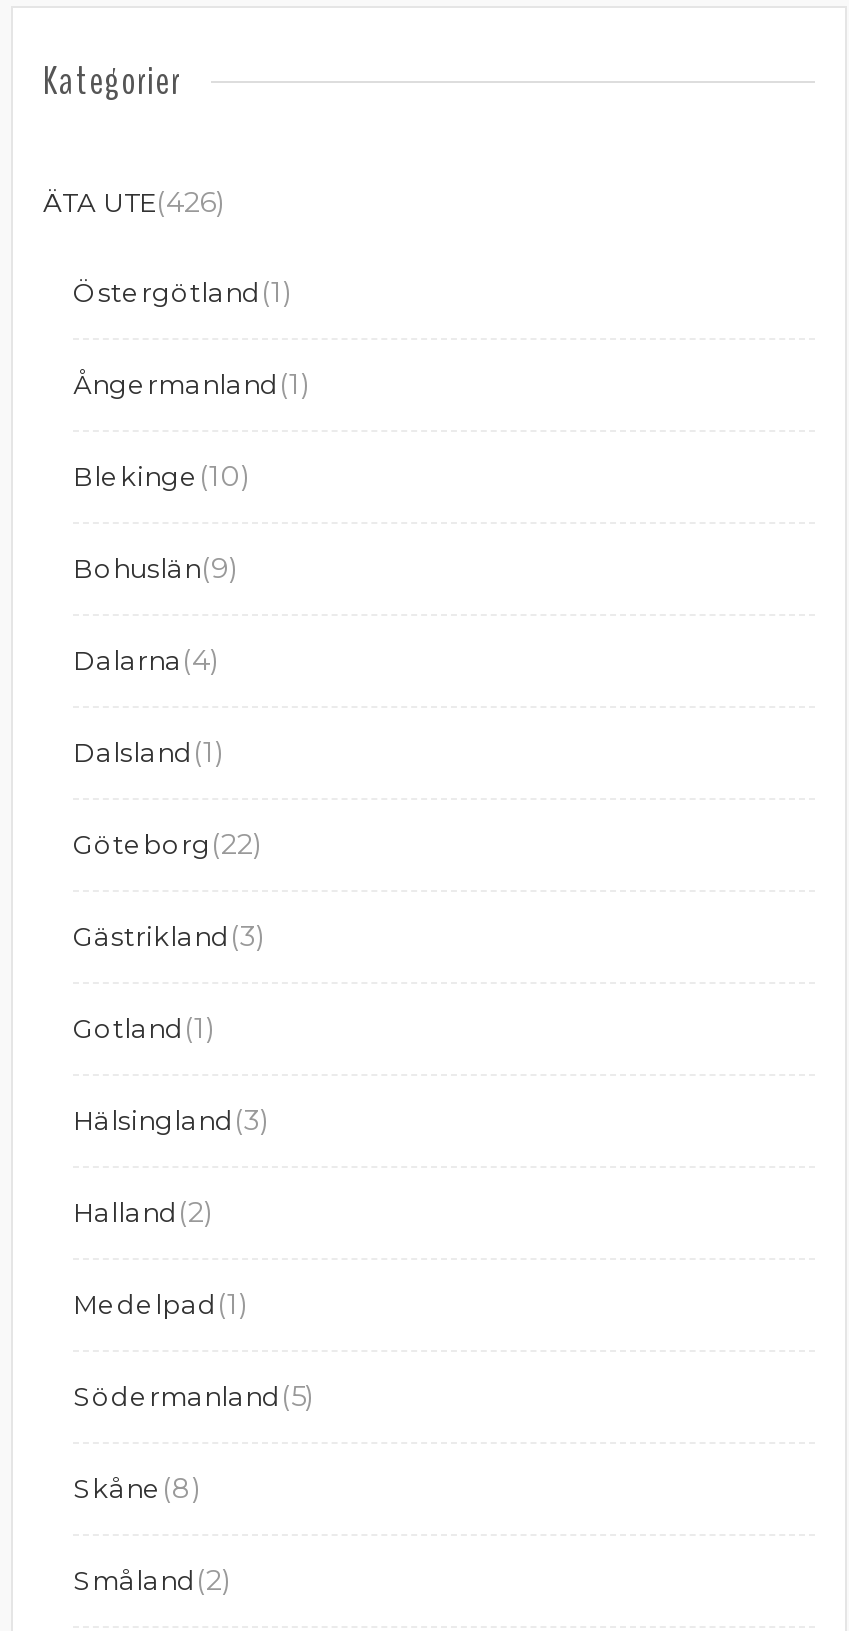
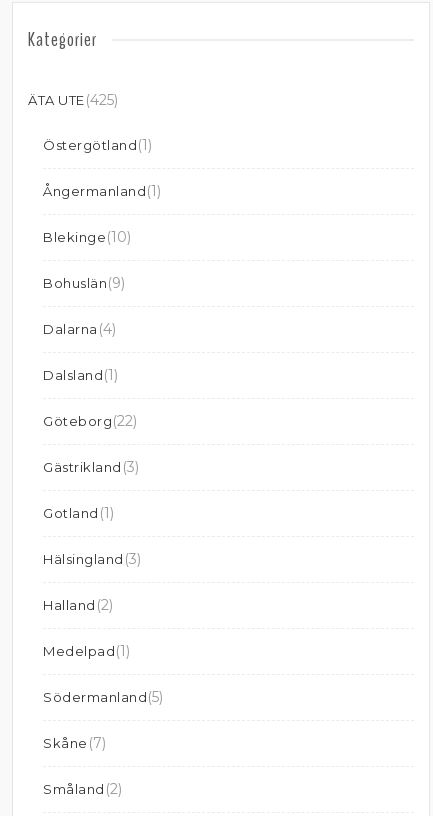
[43,184,224,220] ÄTA UTE(426) -> [28,91,117,109] ÄTA UTE(425)
[73,1470,200,1506] Skåne (8) -> [43,734,105,752] Skåne (7)

